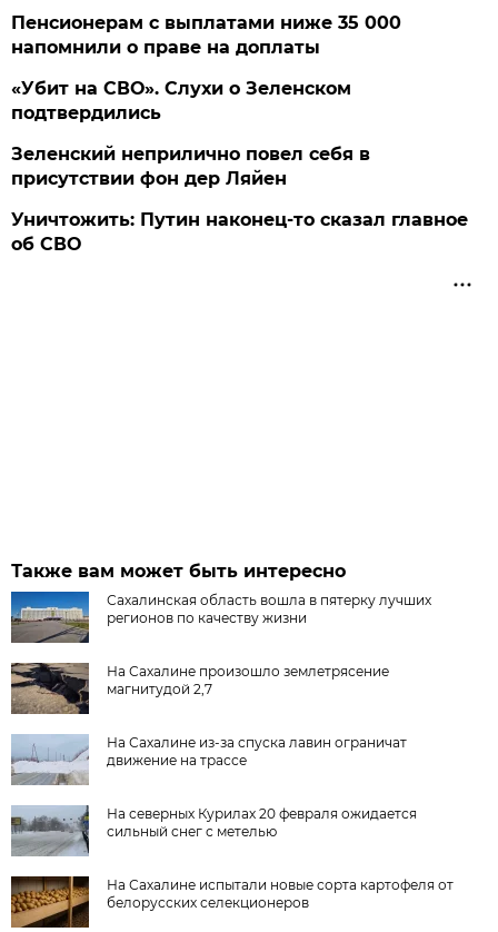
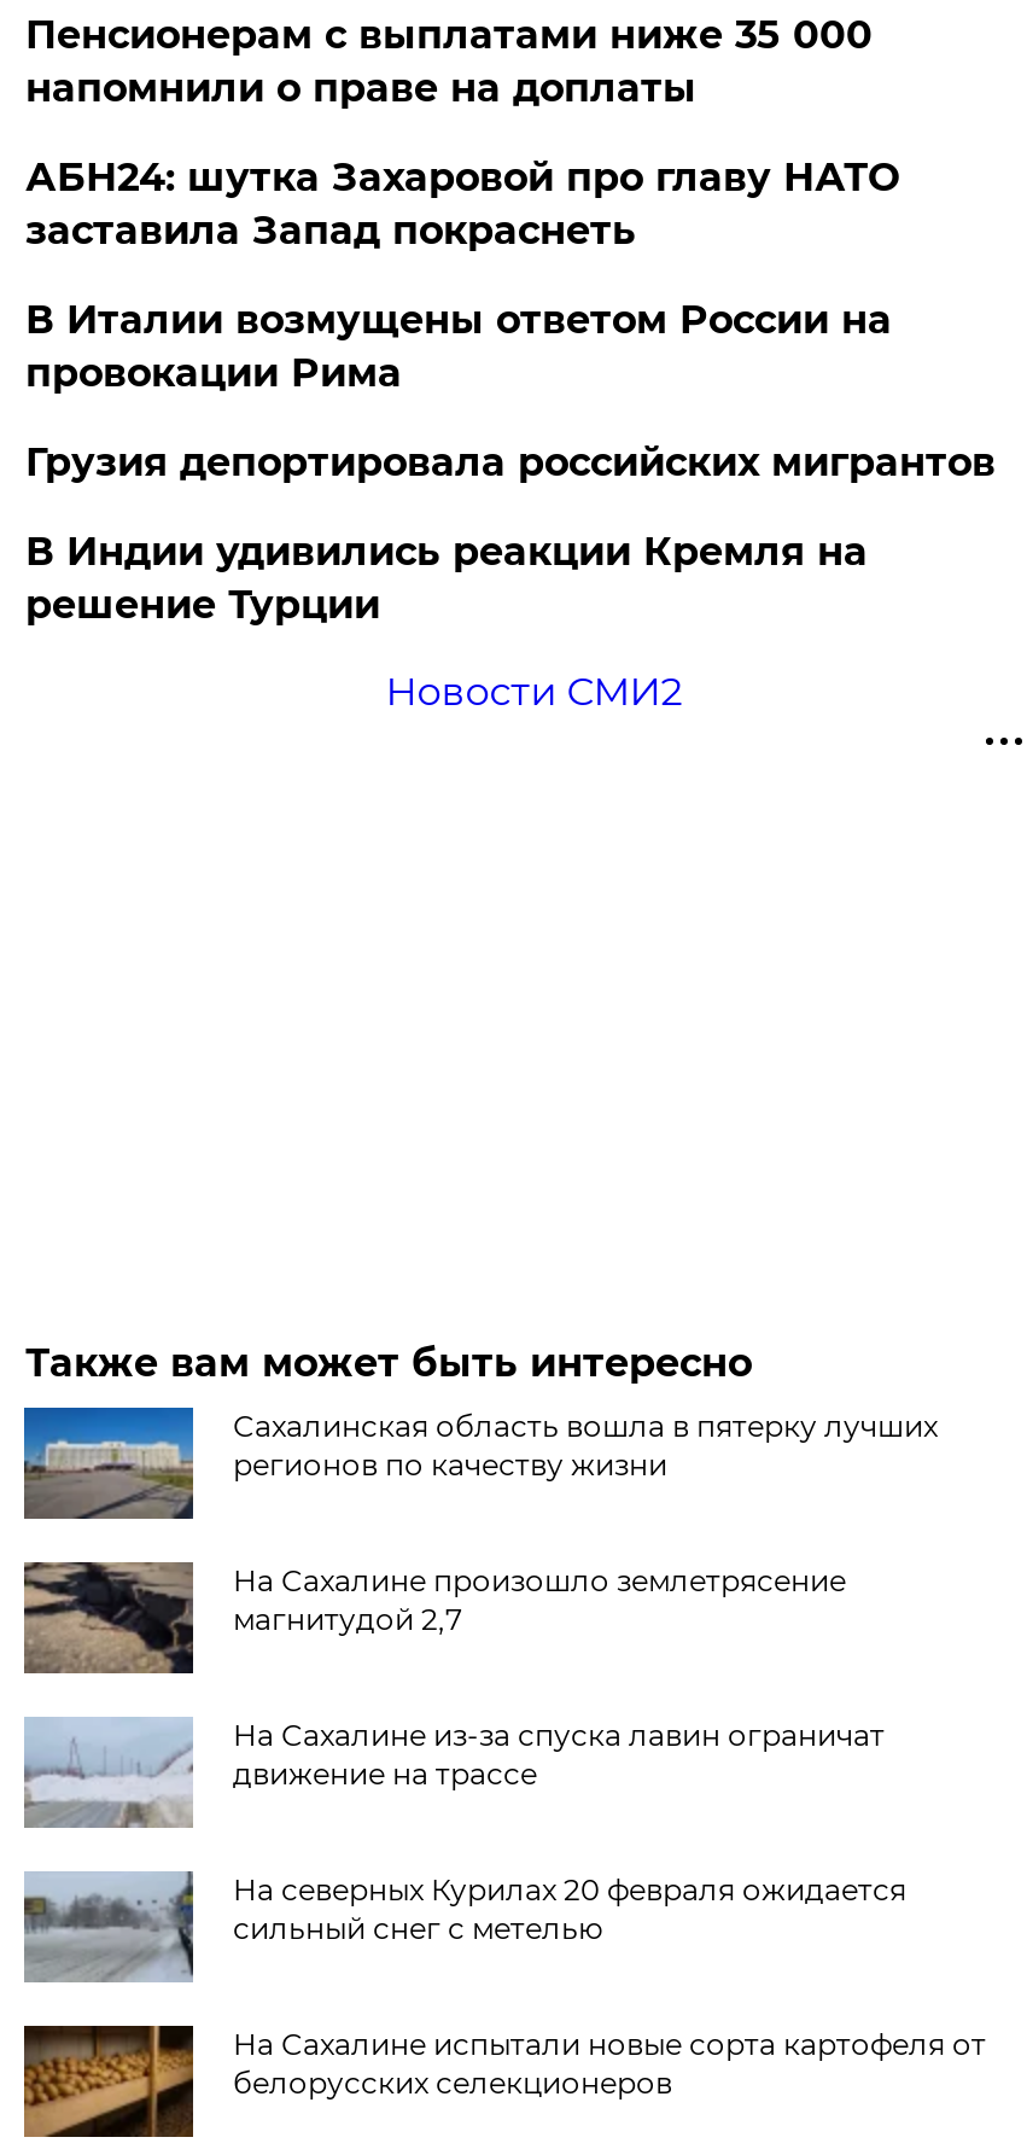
[12,78,468,255] «Убит на СВО». Слухи о Зеленском | подтвердились | Зеленский неприлично повел cебя в | присутствии фон дер Ляйен | Уничтожить: Путин наконец-то сказал главное | об СВО -> [25,155,995,715] АБН24: шутка Захаровой про главу НАТО | заставила Запад покраснеть | В Италии возмущены ответом России на | провокации Рима | Грузия депортировала российских мигрантов | В Индии удивились реакции Кремля на | решение Турции | Новости СМИ2

